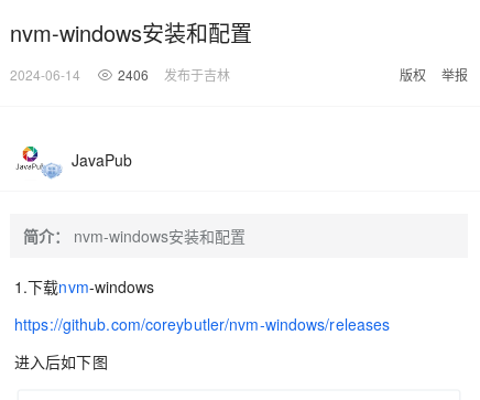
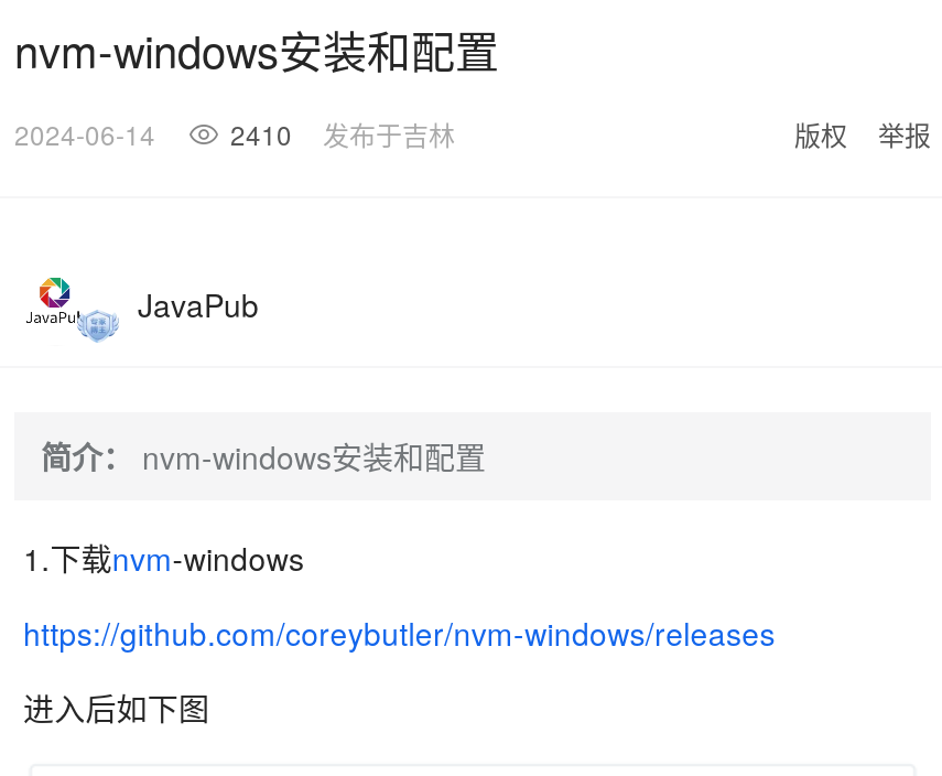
[10,65,230,84] 2024-06-14 2406 发布于吉林 -> [14,115,455,152] 2024-06-14 2410 发布于吉林

